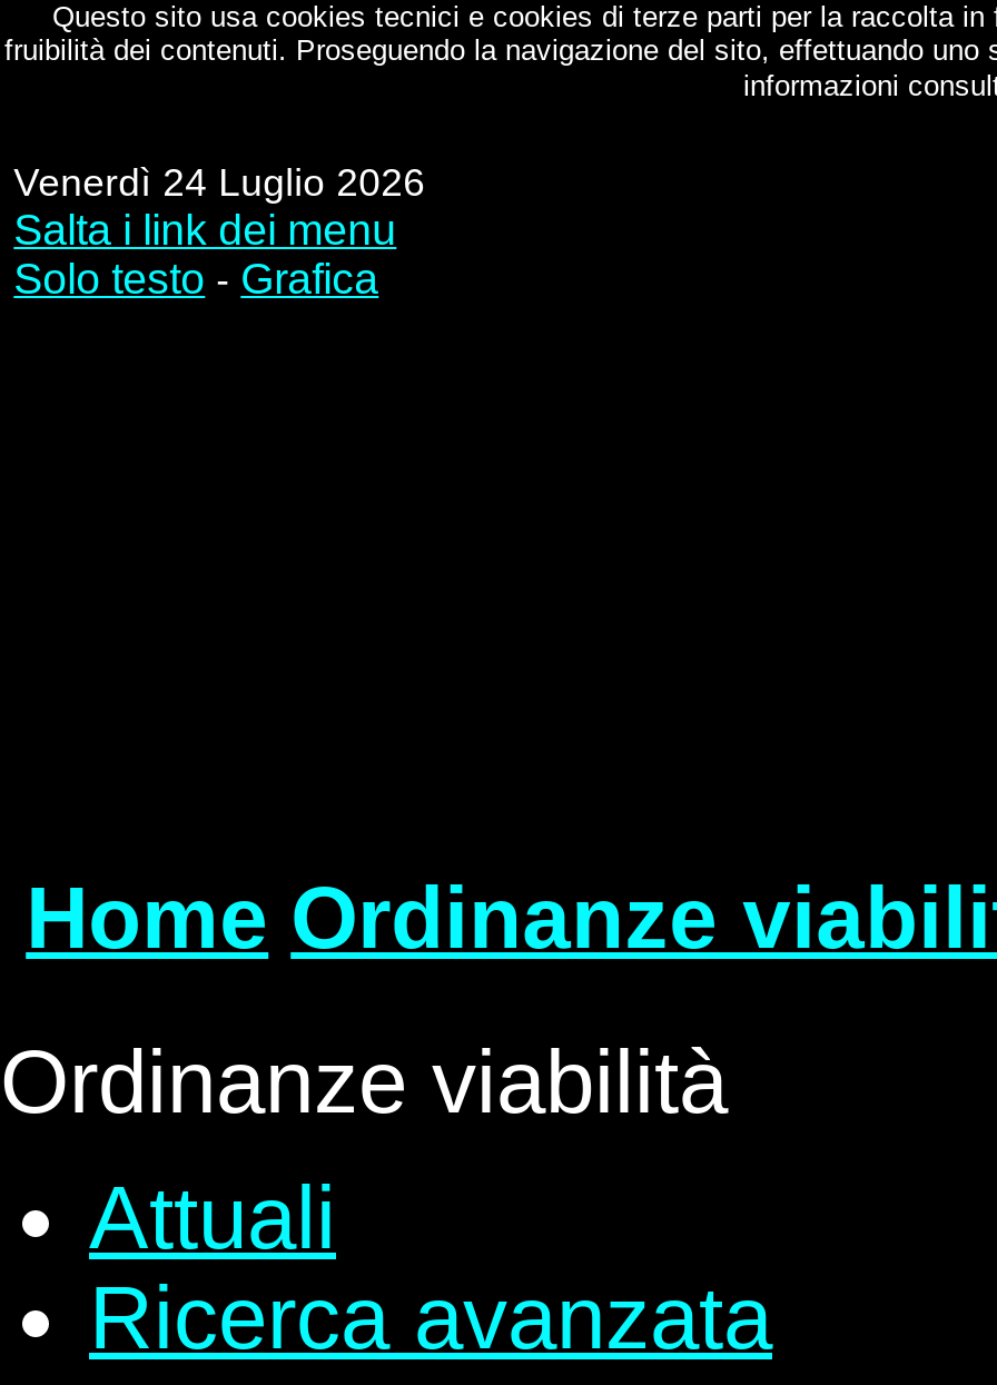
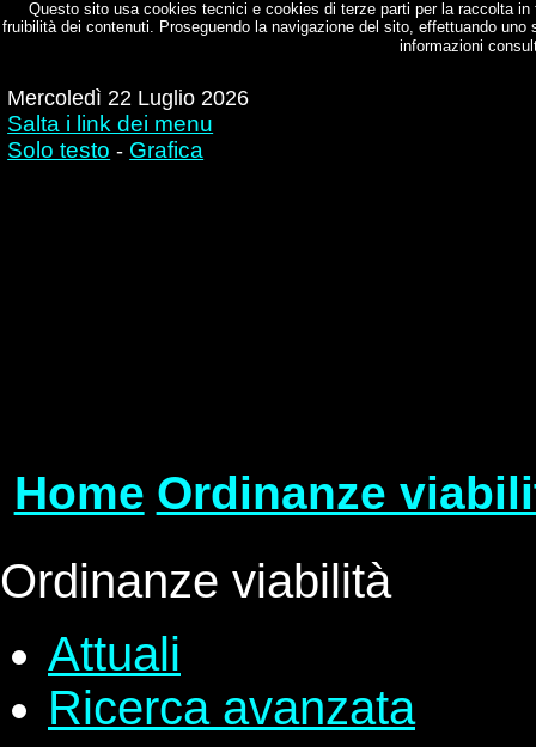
[14,160,426,204] Venerdì 24 Luglio 2026 -> [7,86,249,110] Mercoledì 22 Luglio 2026

